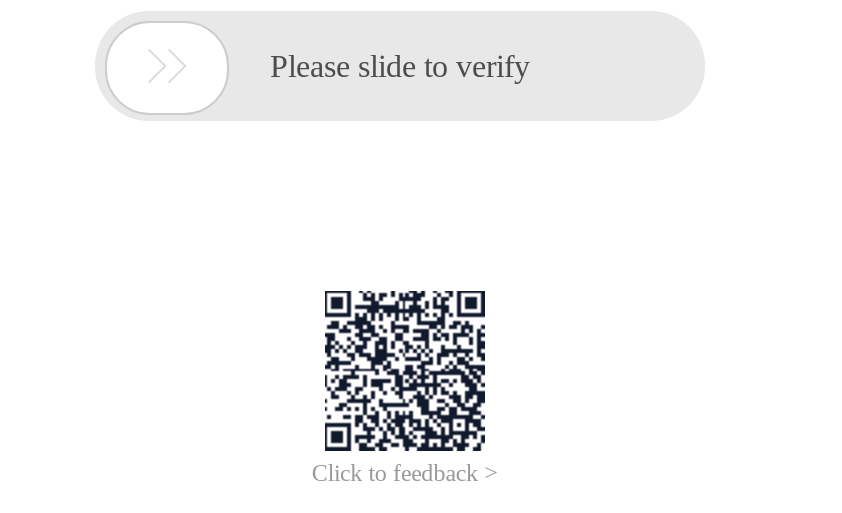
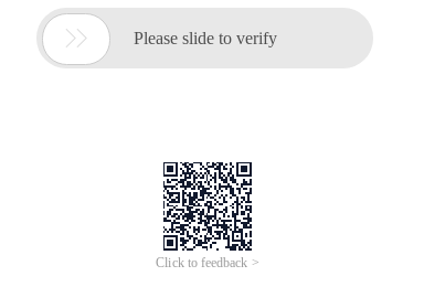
[325,291,487,453] [image] -> [162,161,253,252] [image]

